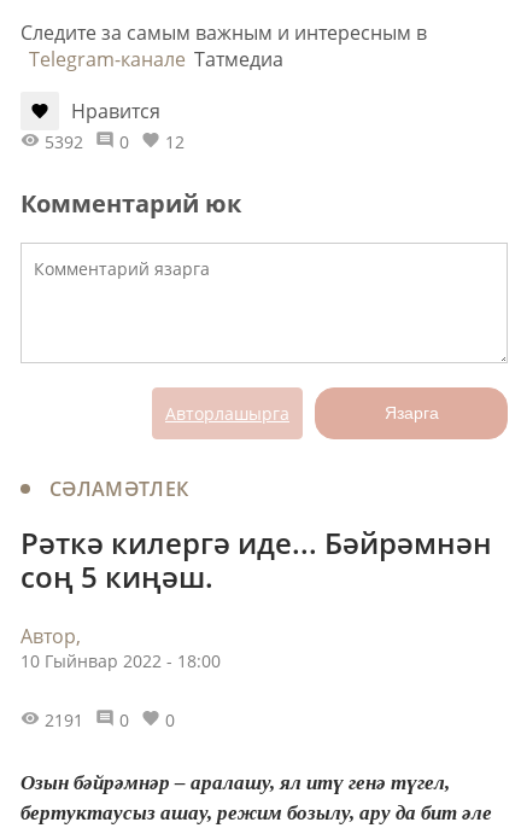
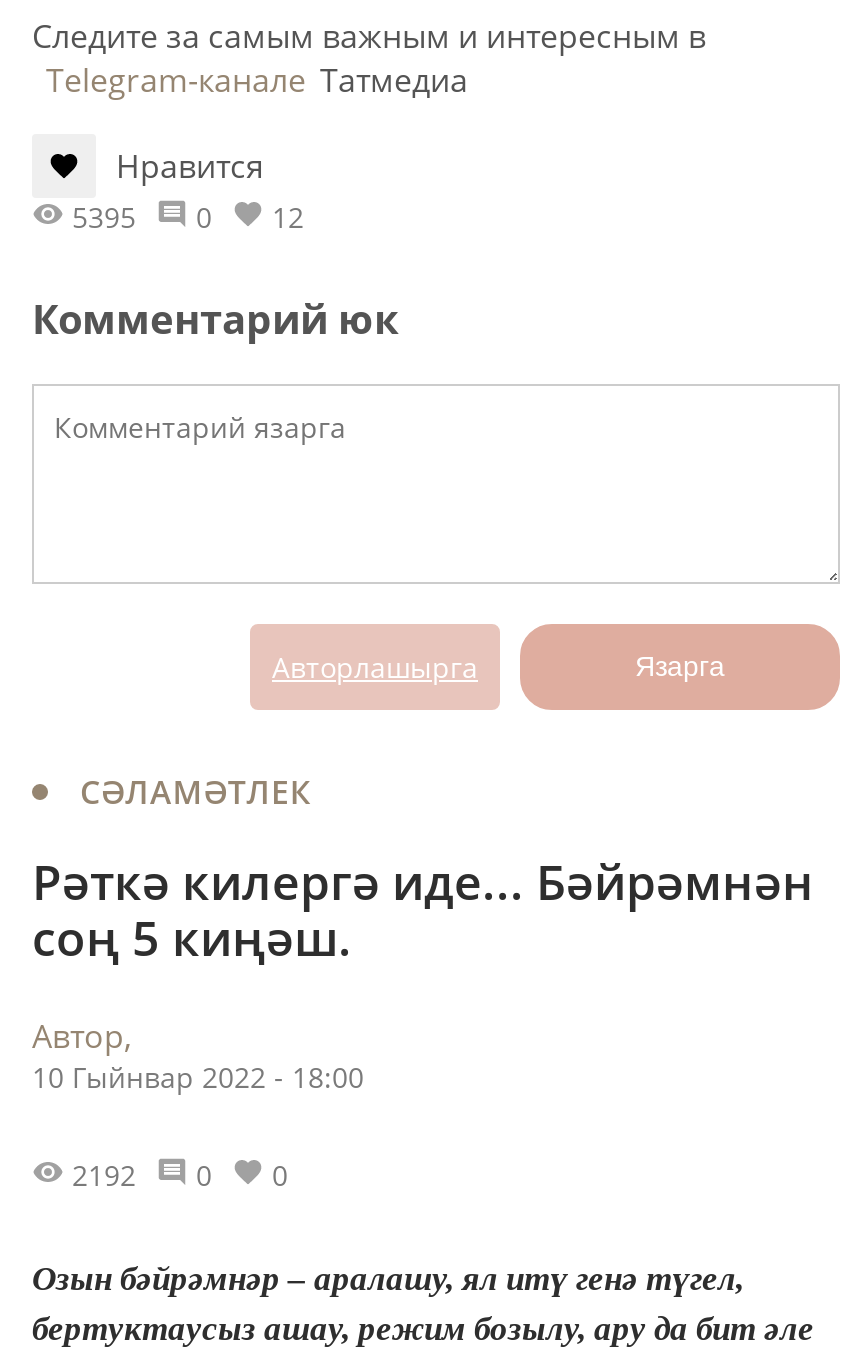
[45,130,185,153] 5392 0 12 -> [72,197,304,235] 5395 0 12
[45,708,175,731] 2191 0 0 -> [72,1155,288,1193] 2192 0 0

